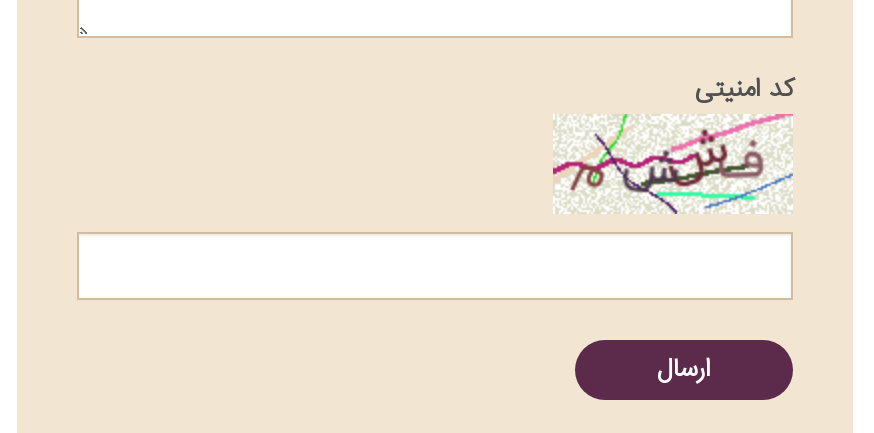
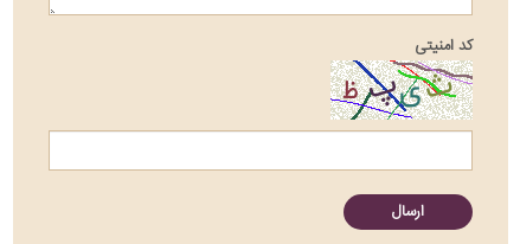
[551,112,793,214] [image] -> [330,59,474,121] [image]

